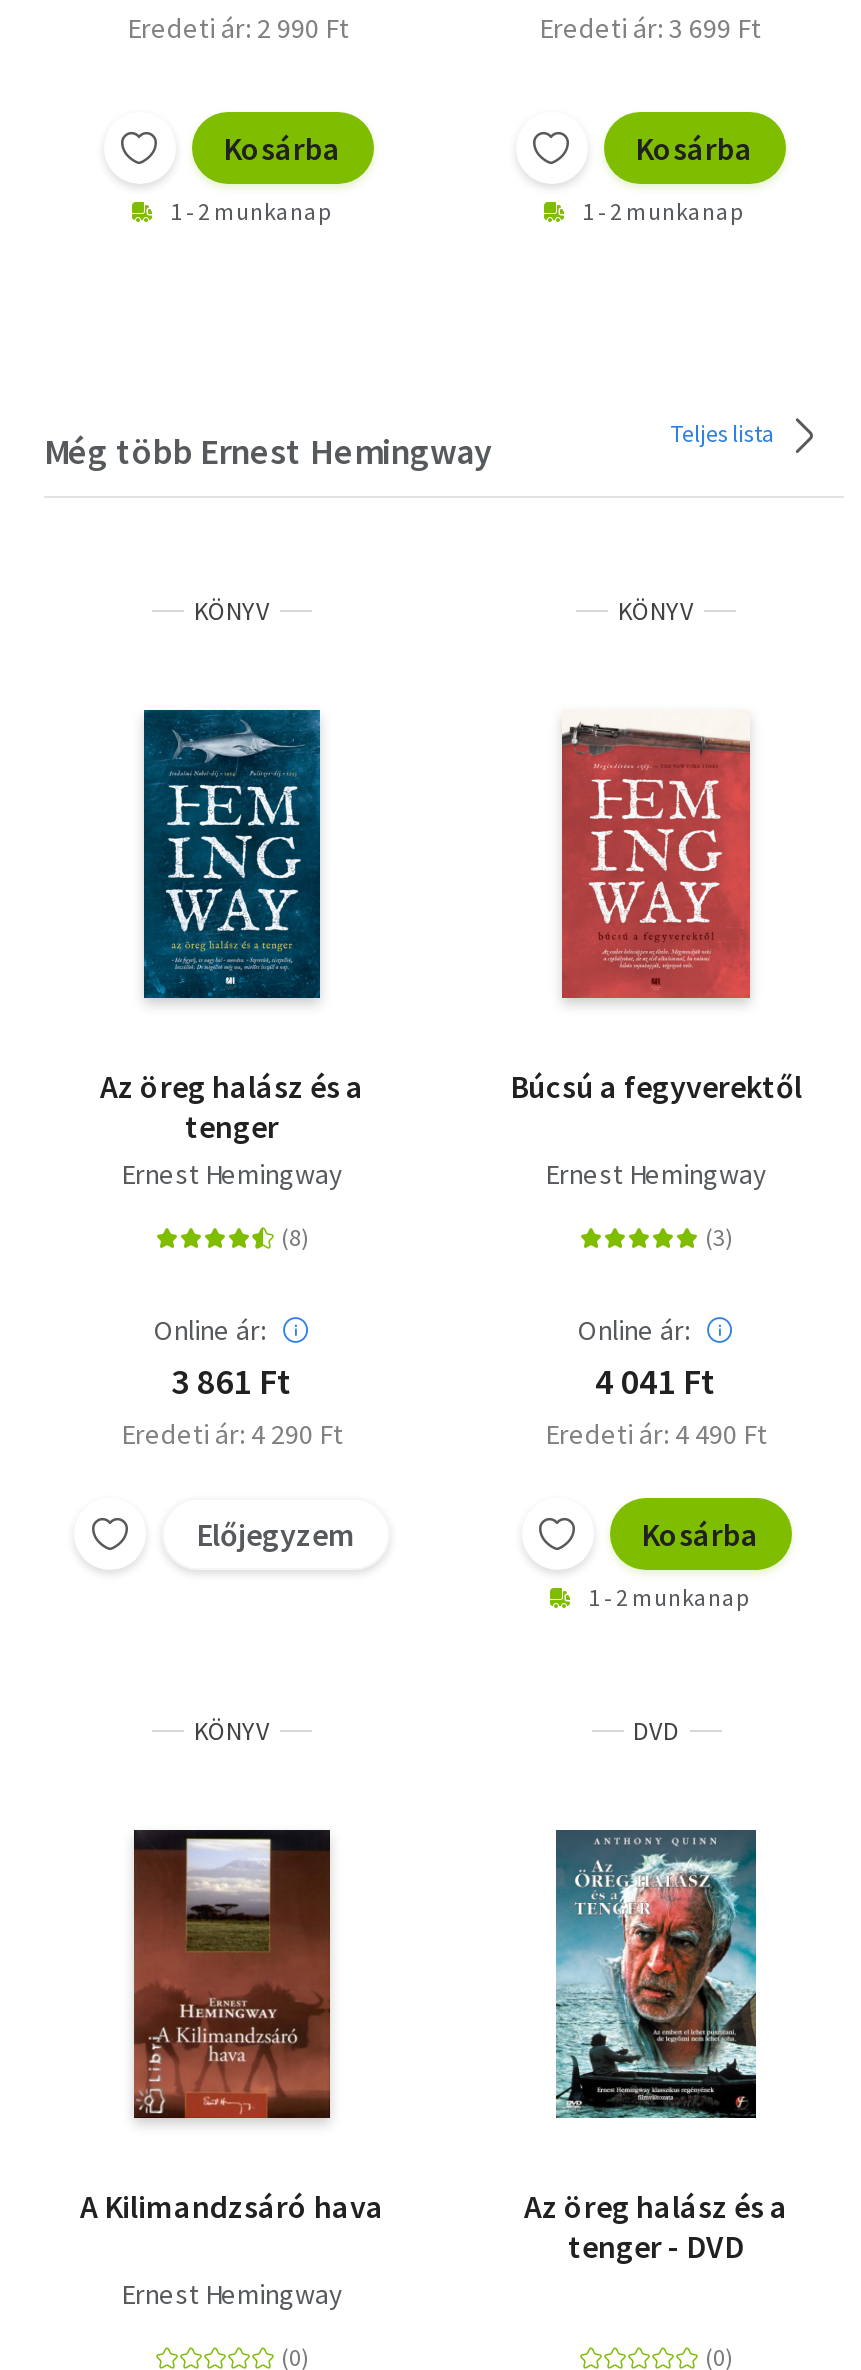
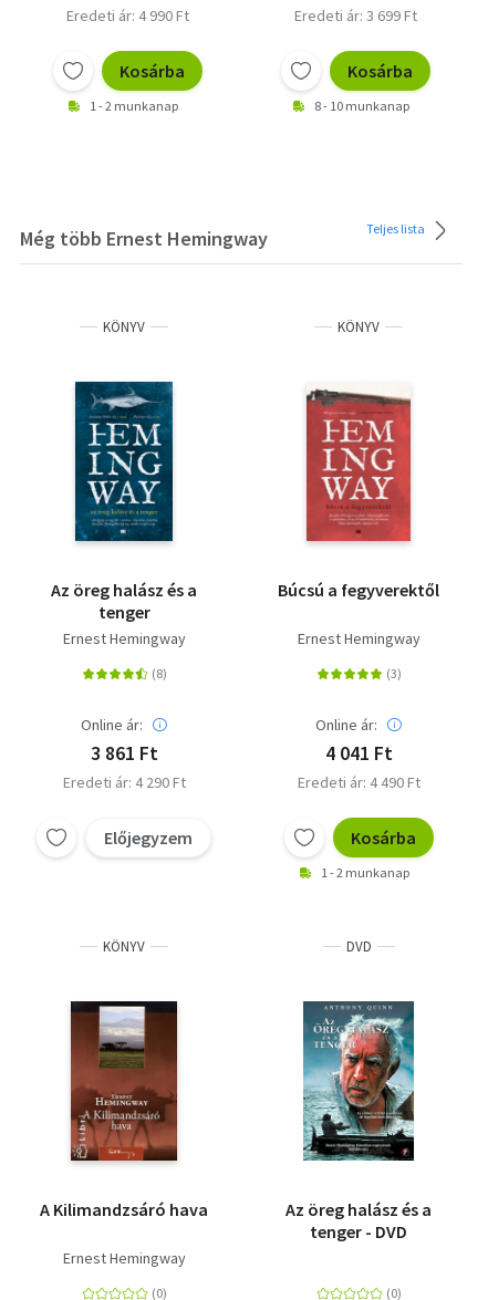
[127,9,349,45] Eredeti ár: 2 990 Ft -> [66,5,189,25] Eredeti ár: 4 990 Ft
[582,195,742,225] 1 - 2 munkanap -> [314,97,409,114] 8 - 10 munkanap

